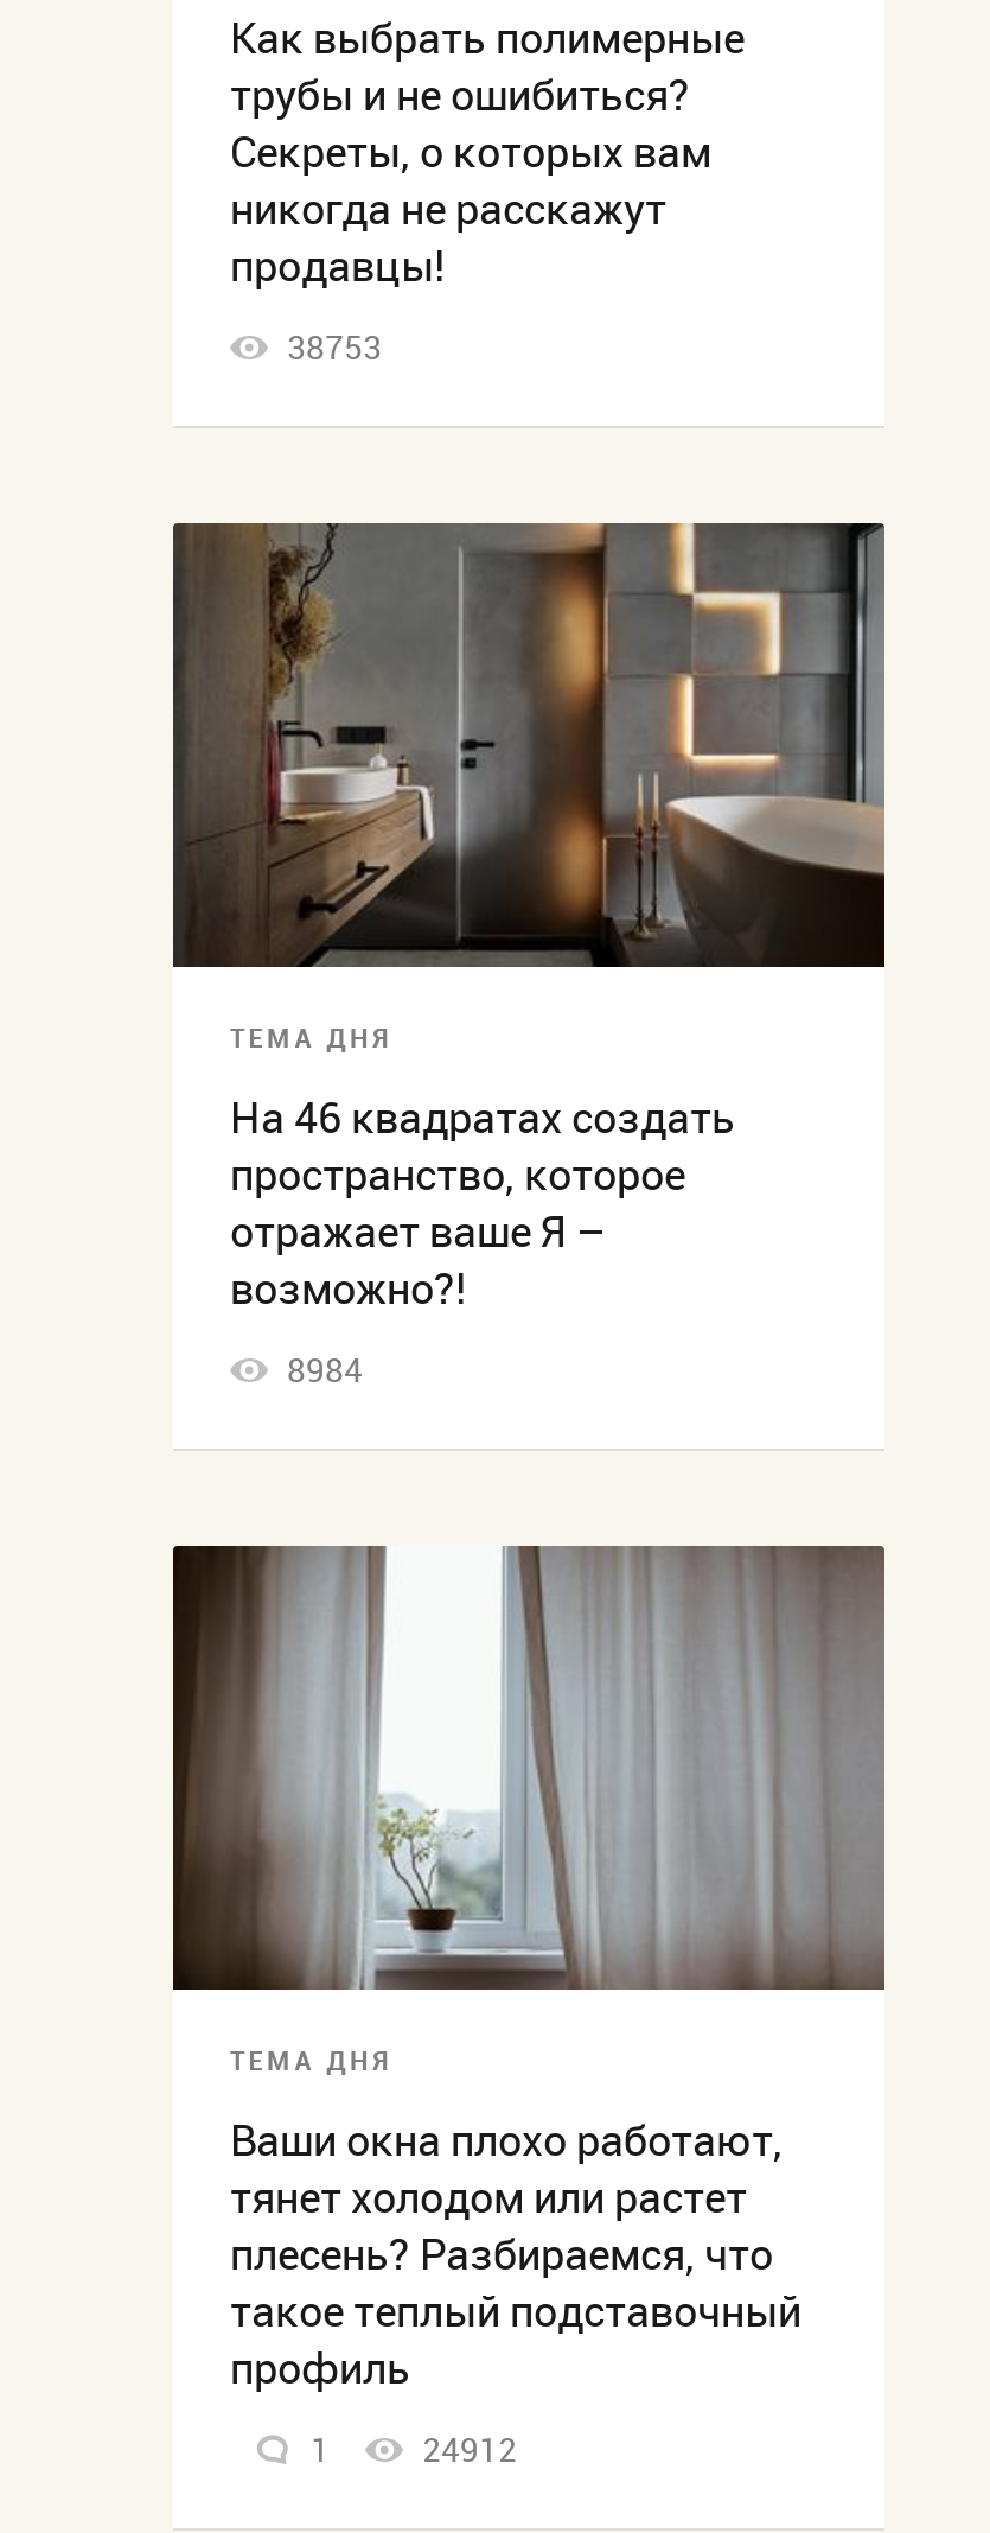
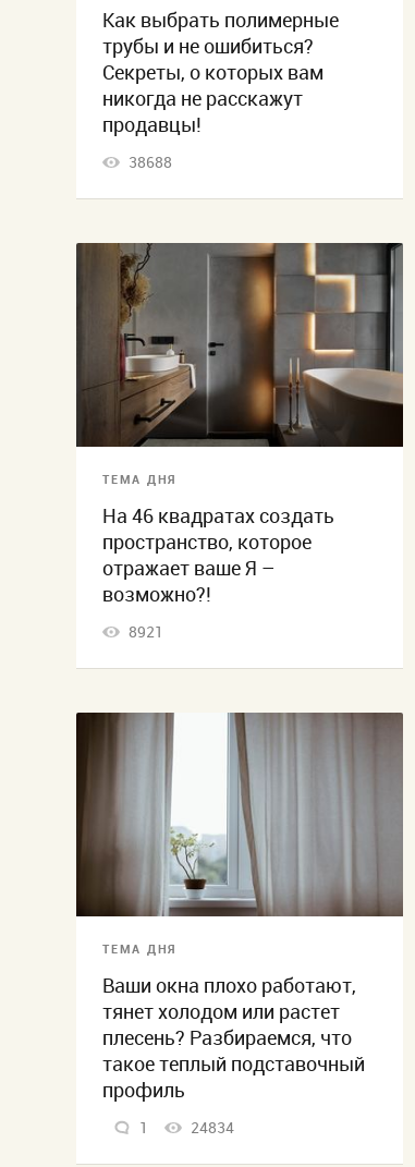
[287,329,382,367] 38753 -> [129,154,172,171] 38688
[287,1351,363,1389] 8984 -> [129,623,163,641] 8921
[422,2431,517,2469] 24912 -> [191,1119,234,1136] 24834

